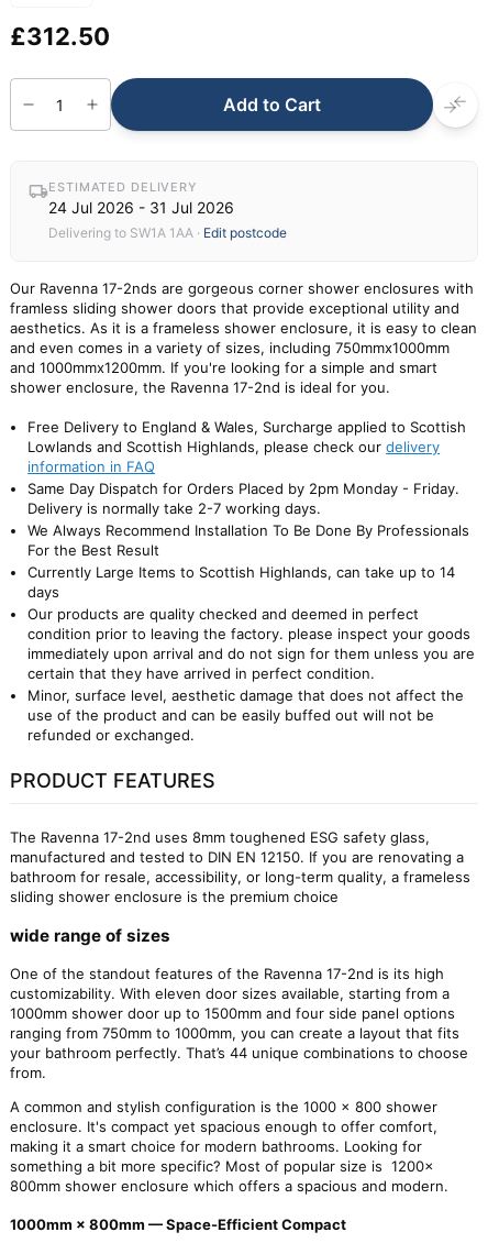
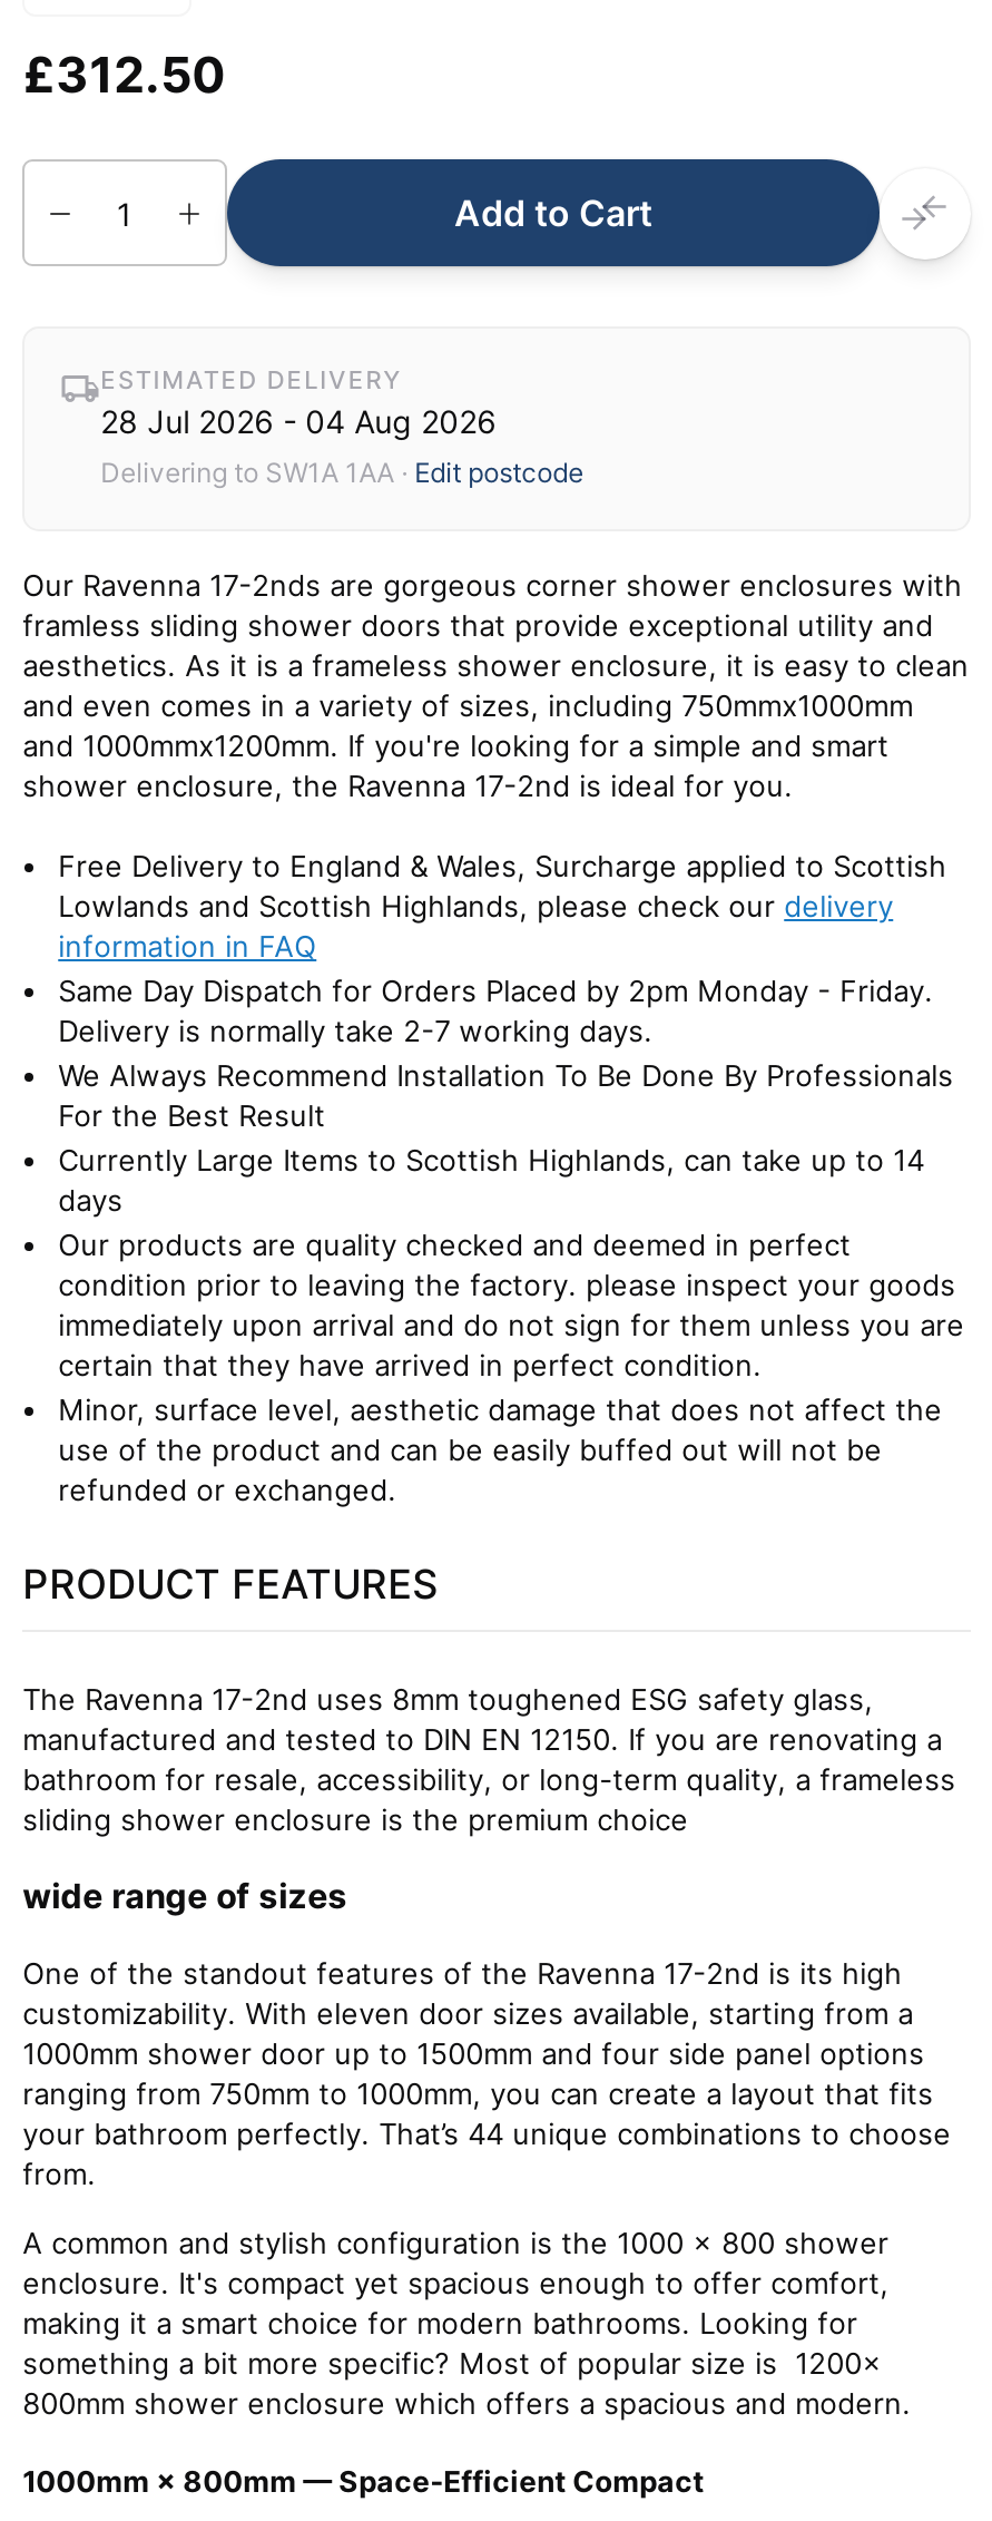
[48,198,234,217] 24 Jul 2026 - 31 Jul 2026 -> [100,403,497,441] 28 Jul 2026 - 04 Aug 2026

